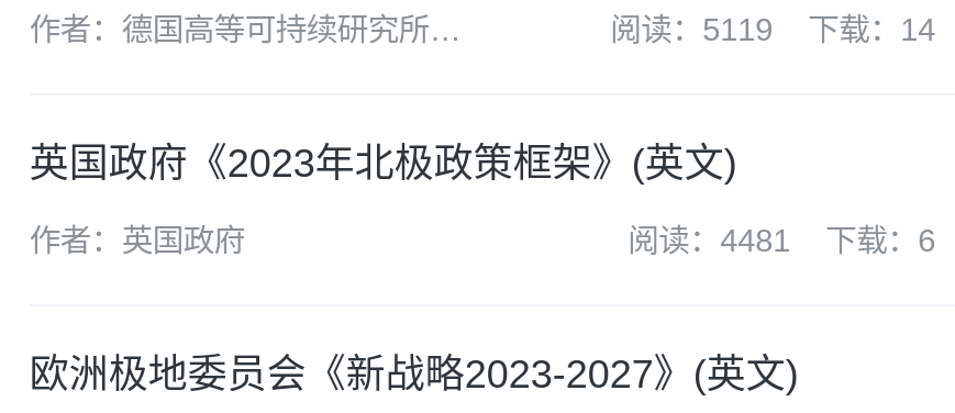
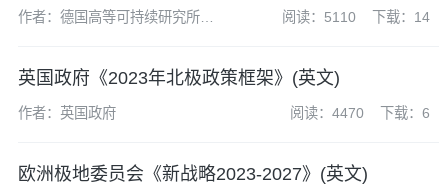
[610,13,935,48] 阅读：5119 下载：14 -> [282,9,430,25] 阅读：5110 下载：14
[628,223,935,258] 阅读：4481 下载：6 -> [290,105,430,121] 阅读：4470 下载：6

